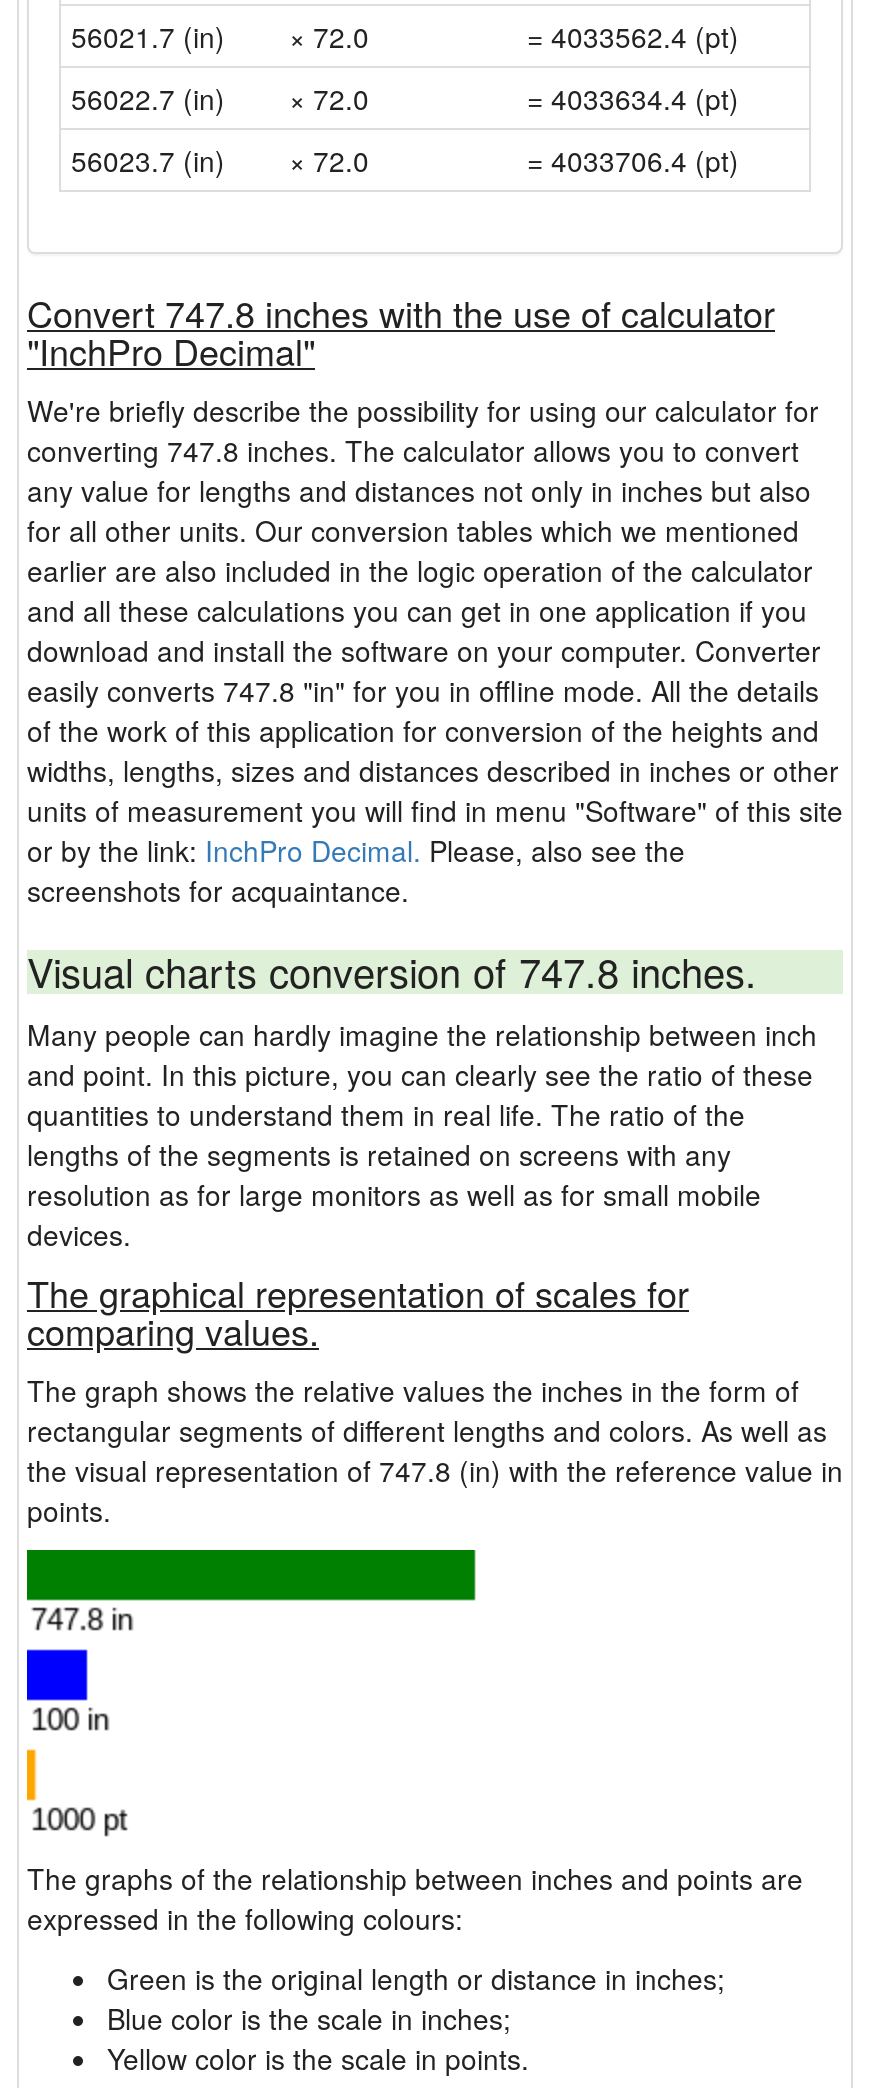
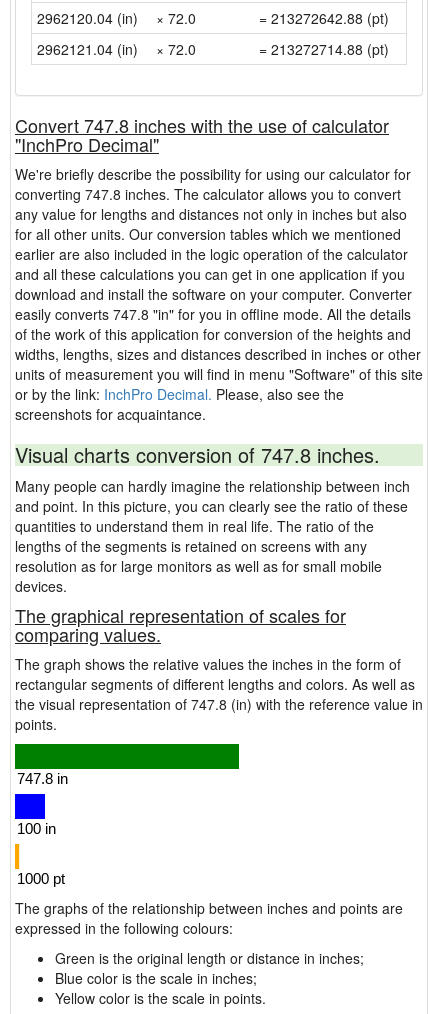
[71,16,369,56] 56021.7 (in) × 72.0 -> [37,8,196,28] 2962120.04 (in) × 72.0
[527,16,739,56] = 4033562.4 (pt) -> [259,8,389,28] = 213272642.88 (pt)
[71,78,369,118] 56022.7 (in) × 72.0 -> [37,39,196,59] 2962121.04 (in) × 72.0
[71,78,739,180] = 4033634.4 (pt) | 56023.7 (in) | × 72.0 | = 4033706.4 (pt) -> [259,39,389,59] = 213272714.88 (pt)

